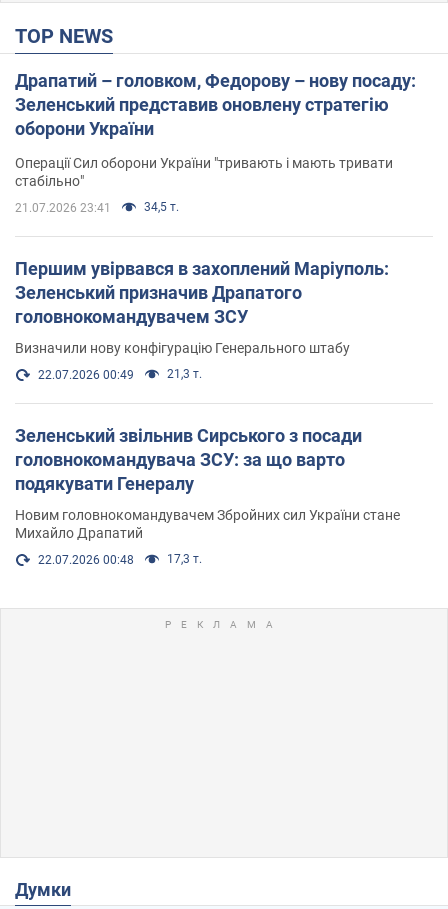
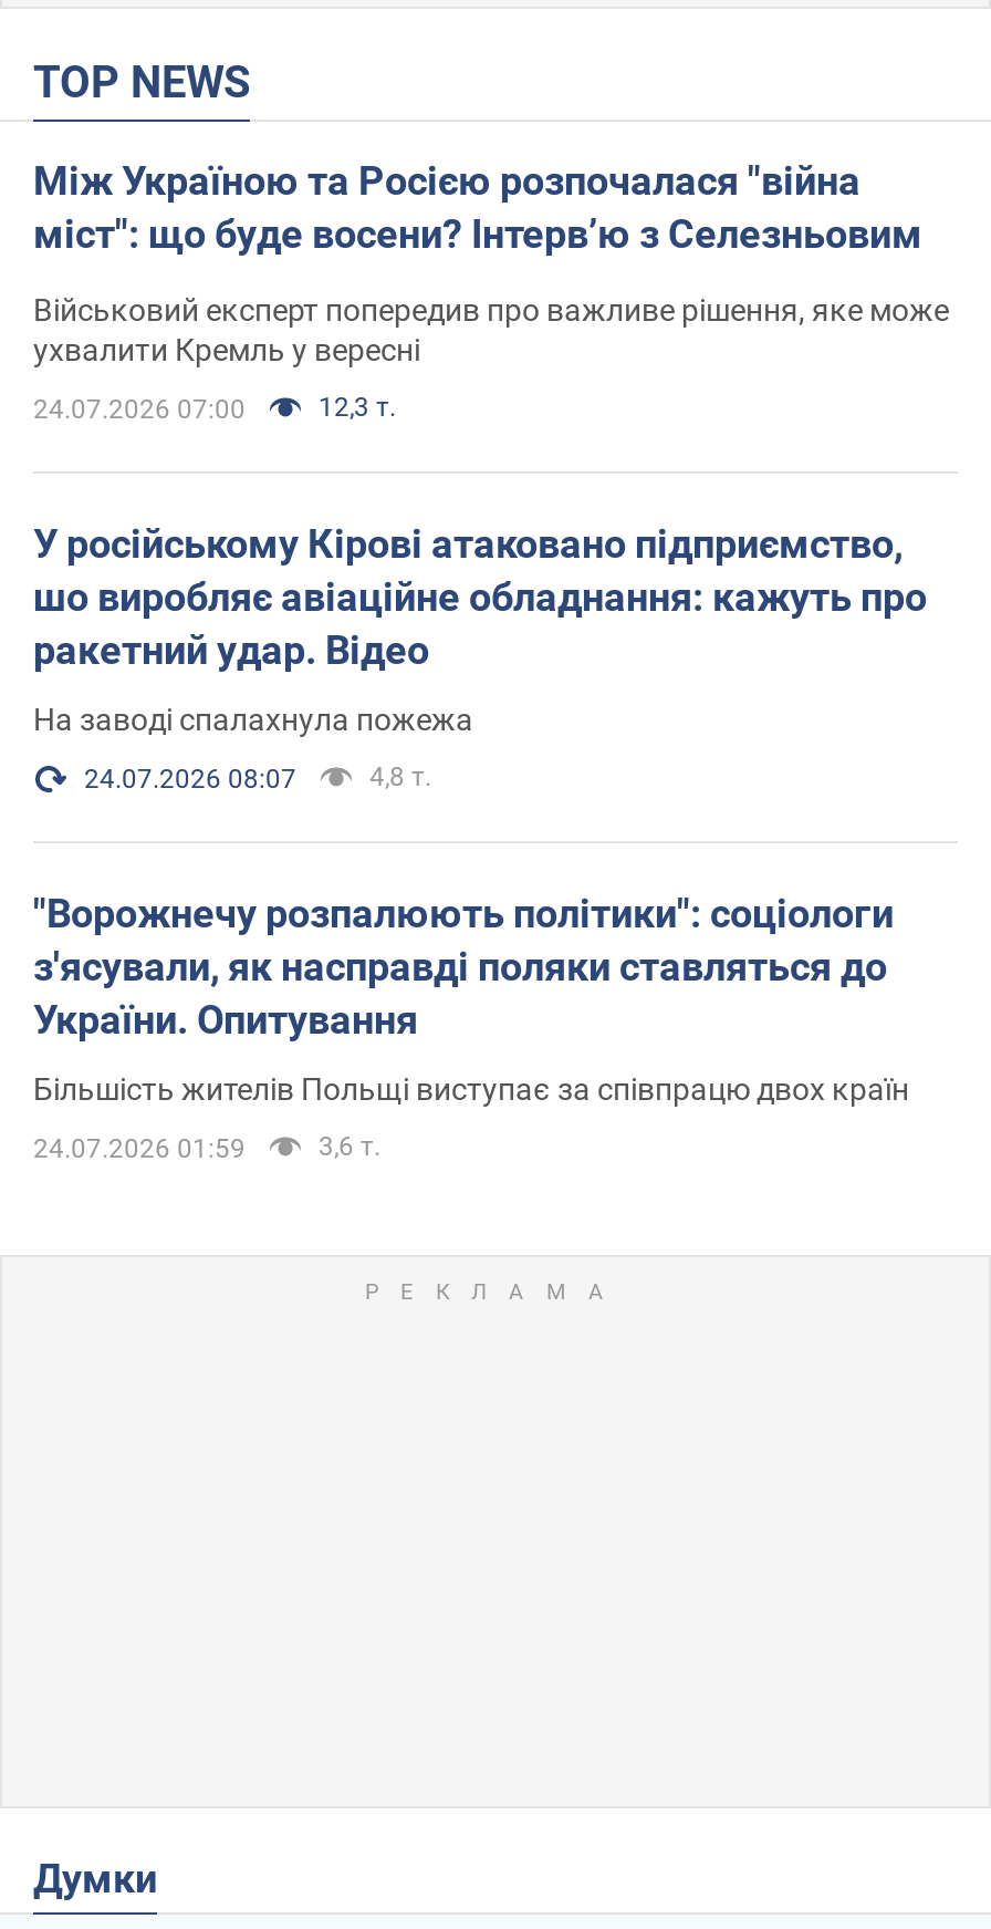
[15,70,416,139] Драпатий – головком, Федорову – нову посаду: | Зеленський представив оновлену стратегію | оборони України -> [33,156,922,256] Між Україною та Росією розпочалася "війна | міст": що буде восени? Інтерв’ю з Селезньовим
[15,155,393,189] Операції Сил оборони України "тривають і мають тривати | стабільно" -> [33,292,949,367] Військовий експерт попередив про важливе рішення, яке може | ухвалити Кремль у вересні
[15,200,179,215] 21.07.2026 23:41 | 34,5 т. -> [33,391,396,424] 24.07.2026 07:00 | 12,3 т.
[15,258,389,327] Першим увірвався в захоплений Маріуполь: | Зеленський призначив Драпатого | головнокомандувачем ЗСУ -> [33,519,927,672] У російському Кірові атаковано підприємство, | шо виробляє авіаційне обладнання: кажуть про | ракетний удар. Відео
[15,340,350,356] Визначили нову конфігурацію Генерального штабу -> [33,701,473,736] На заводі спалахнула пожежа
[38,367,202,382] 22.07.2026 00:49 | 21,3 т. -> [84,761,431,794] 24.07.2026 08:07 | 4,8 т.
[15,425,362,494] Зеленський звільнив Сирського з посади | головнокомандувача ЗСУ: за що варто | подякувати Генералу -> [33,889,894,1042] "Ворожнечу розпалюють політики": соціологи | з'ясували, як насправді поляки ставляться до | України. Опитування
[15,507,400,541] Новим головнокомандувачем Збройних сил України стане | Михайло Драпатий -> [33,1071,909,1106] Більшість жителів Польщі виступає за співпрацю двох країн
[38,552,202,567] 22.07.2026 00:48 | 17,3 т. -> [33,1130,380,1164] 24.07.2026 01:59 | 3,6 т.

